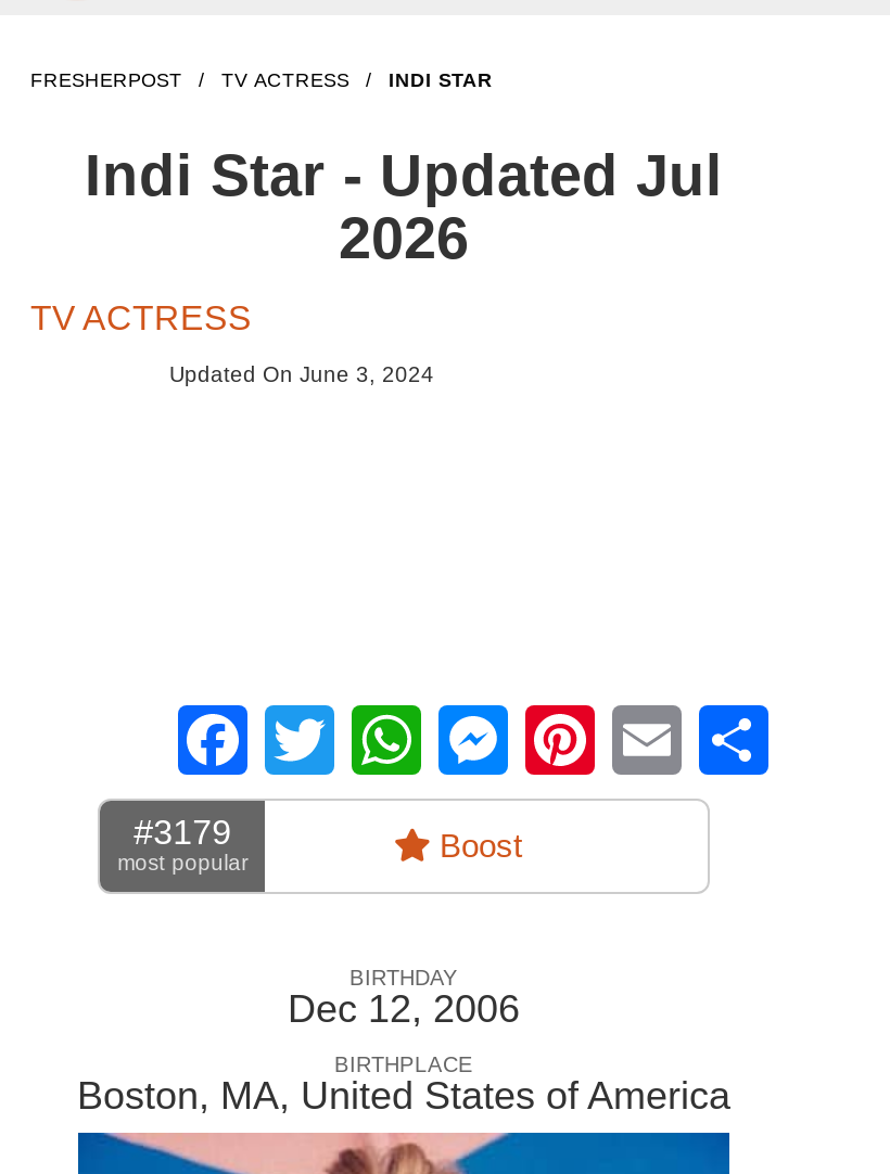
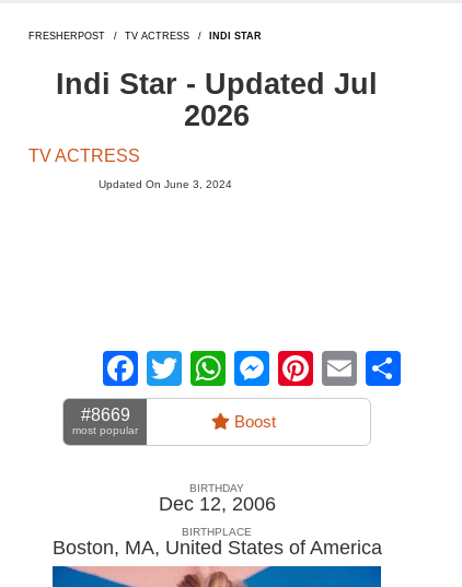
[134,814,232,851] #3179 -> [81,406,130,424] #8669

